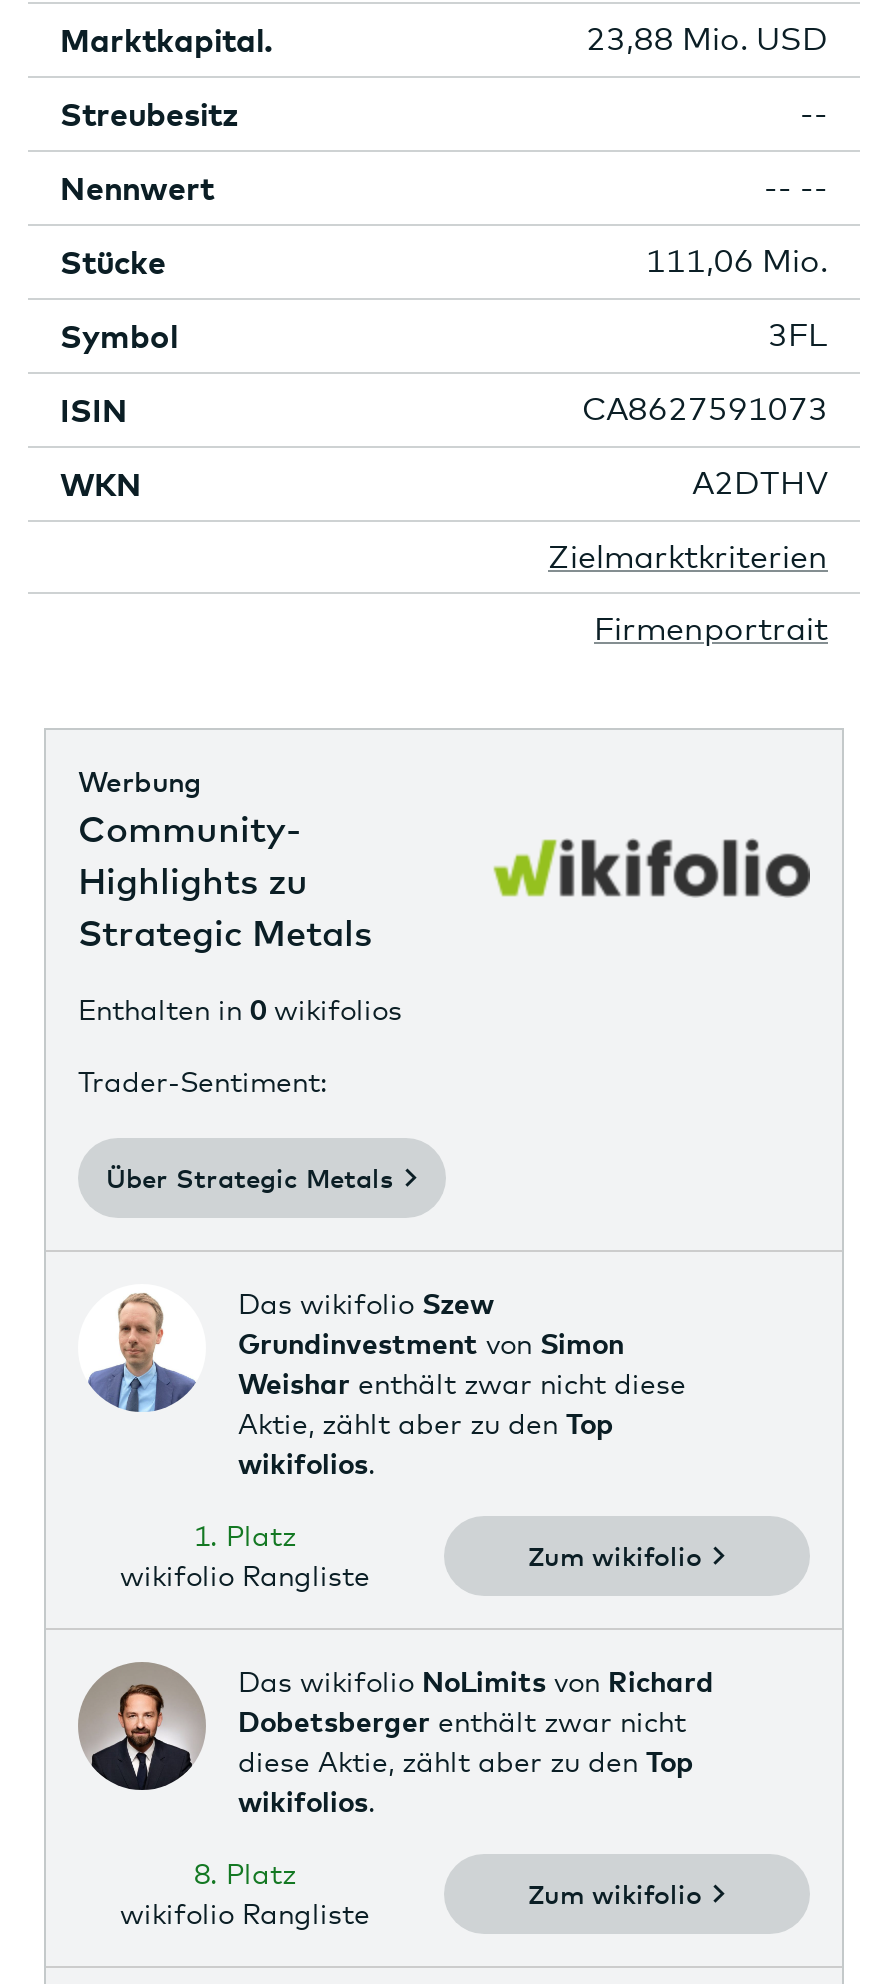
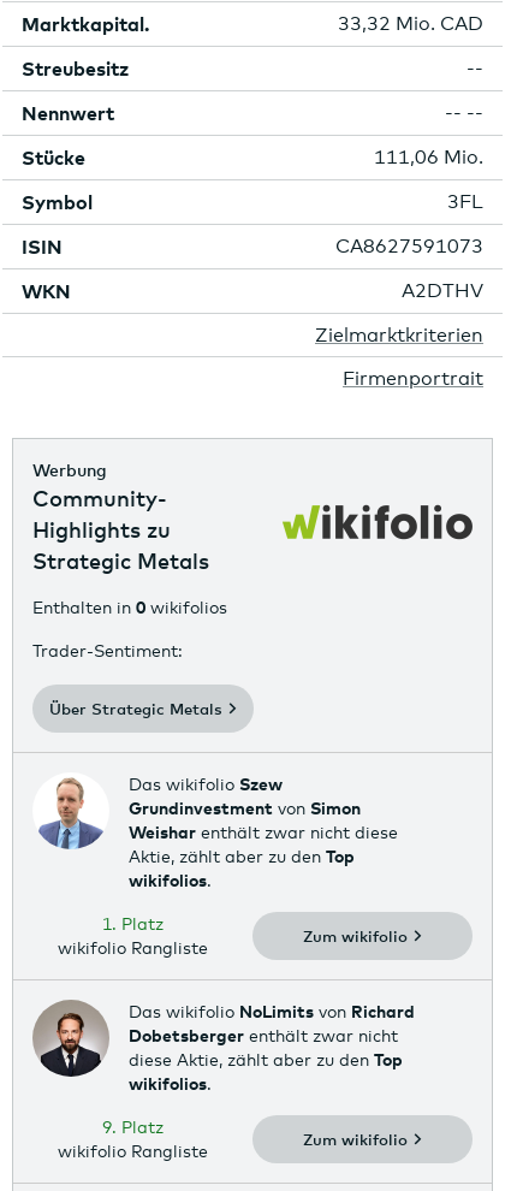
[586,20,828,58] 23,88 Mio. USD -> [338,12,483,35] 33,32 Mio. CAD
[194,1856,296,1890] 8. Platz -> [102,1117,164,1137] 9. Platz

